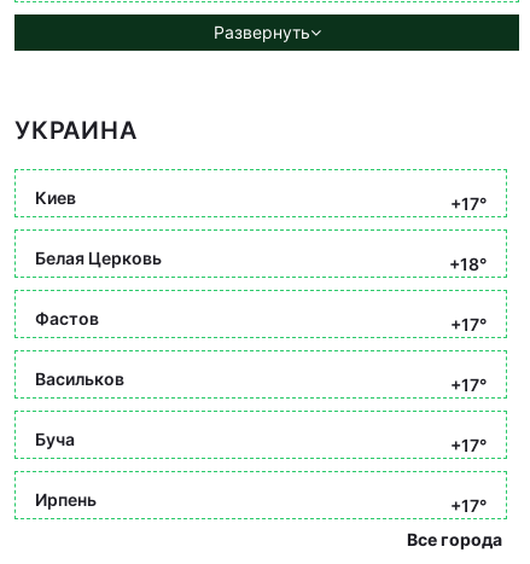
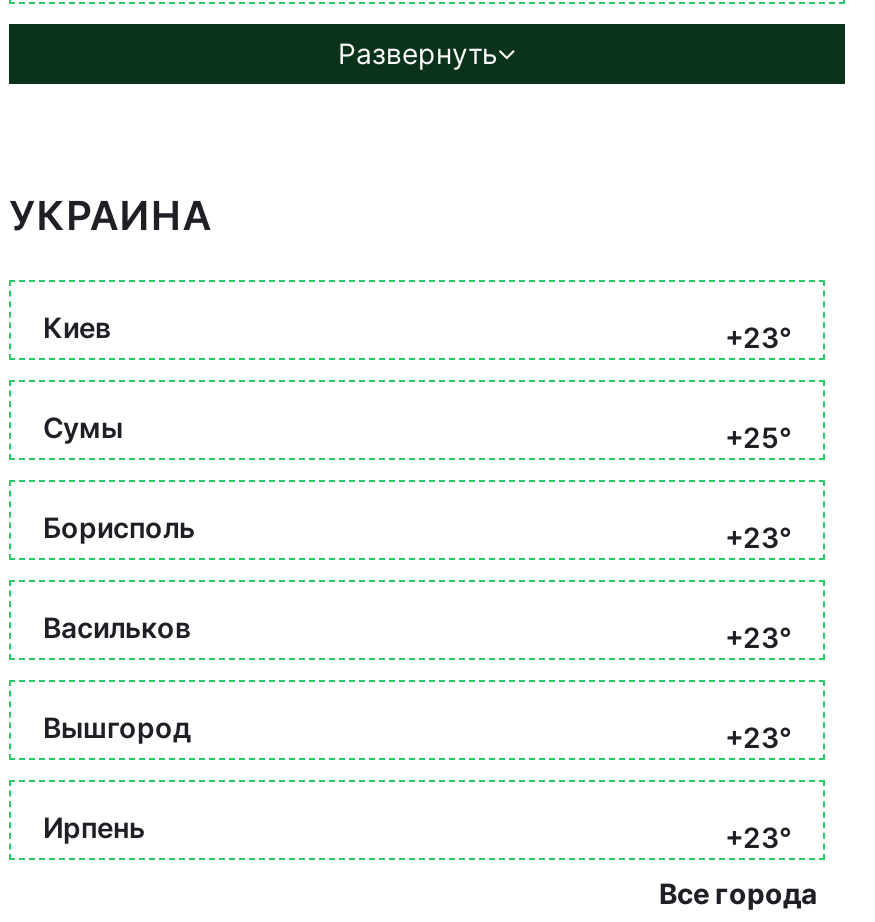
[450,193,487,214] +17° -> [725,320,791,354] +23°
[35,247,487,274] Белая Церковь | +18° -> [43,409,791,454] Сумы | +25°
[35,307,487,335] Фастов | +17° -> [43,509,791,554] Борисполь | +23°
[450,374,487,395] +17° -> [725,620,791,654] +23°
[35,428,487,455] Буча | +17° -> [43,709,791,754] Вышгород | +23°
[450,495,487,516] +17° -> [725,820,791,854] +23°

